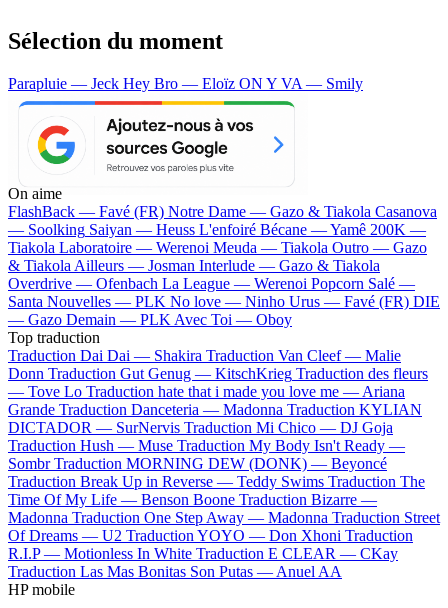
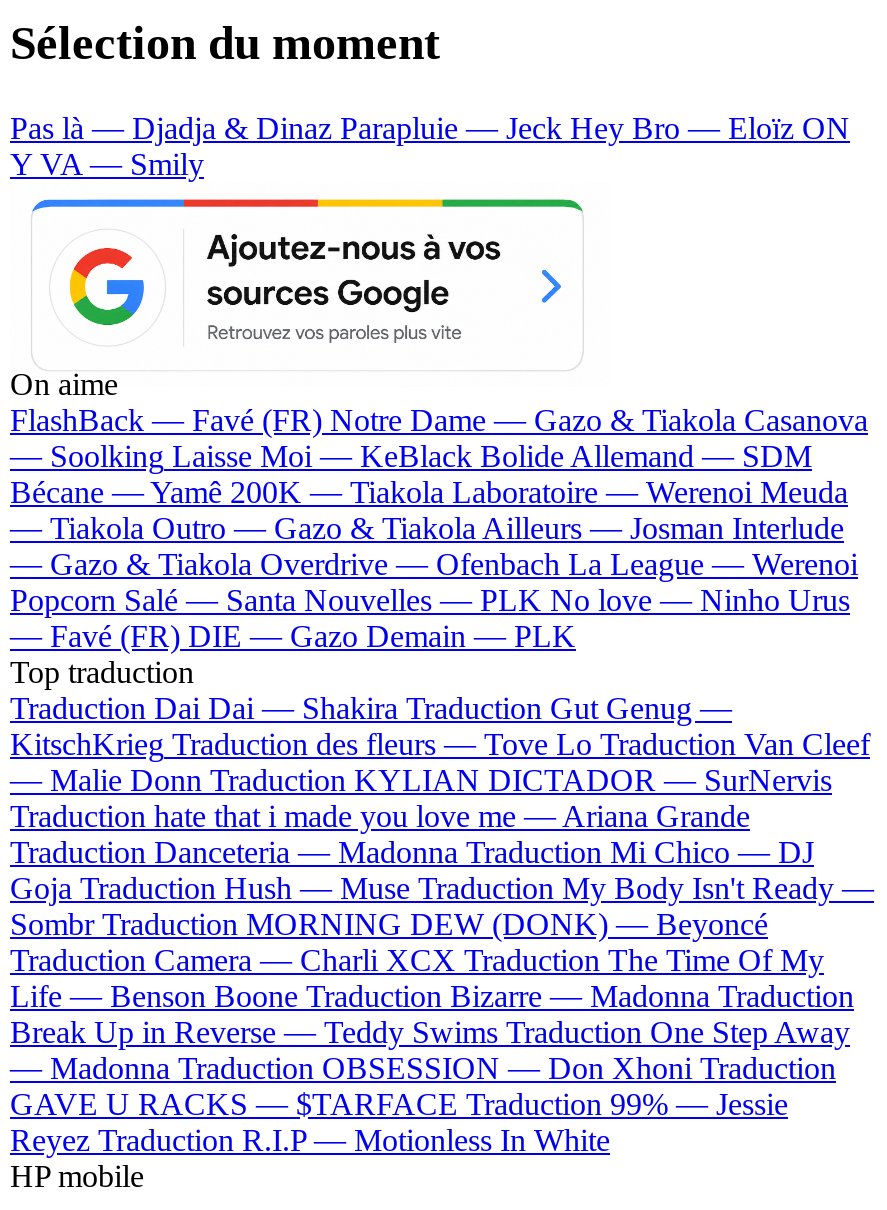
[8,74,363,91] Parapluie — Jeck Hey Bro — Eloïz ON Y VA — Smily -> [10,110,850,180] Pas là — Djadja & Dinaz Parapluie — Jeck Hey Bro — Eloïz ON | Y VA — Smily
[8,220,440,327] — Soolking Saiyan — Heuss L'enfoiré Bécane — Yamê 200K — | Tiakola Laboratoire — Werenoi Meuda — Tiakola Outro — Gazo | & Tiakola Ailleurs — Josman Interlude — Gazo & Tiakola | Overdrive — Ofenbach La League — Werenoi Popcorn Salé — | Santa Nouvelles — PLK No love — Ninho Urus — Favé (FR) DIE | — Gazo Demain — PLK Avec Toi — Oboy -> [10,438,858,652] — Soolking Laisse Moi — KeBlack Bolide Allemand — SDM | Bécane — Yamê 200K — Tiakola Laboratoire — Werenoi Meuda | — Tiakola Outro — Gazo & Tiakola Ailleurs — Josman Interlude | — Gazo & Tiakola Overdrive — Ofenbach La League — Werenoi | Popcorn Salé — Santa Nouvelles — PLK No love — Ninho Urus | —Favé (FR) DIE — Gazo Demain — PLK
[8,346,428,453] Traduction Dai Dai — Shakira Traduction Van Cleef — Malie | Donn Traduction Gut Genug — KitschKrieg Traduction des fleurs | — Tove Lo Traduction hate that i made you love me — Ariana | Grande Traduction Danceteria — Madonna Traduction KYLIAN | DICTADOR — SurNervis Traduction Mi Chico — DJ Goja | Traduction Hush — Muse Traduction My Body Isn't Ready — -> [10,690,874,904] Traduction Dai Dai — Shakira Traduction Gut Genug — | KitschKrieg Traduction des fleurs — Tove Lo Traduction Van Cleef | — Malie Donn Traduction KYLIAN DICTADOR — SurNervis | Traduction hate that i made you love me — Ariana Grande | Traduction Danceteria — Madonna Traduction Mi Chico — DJ | Goja Traduction Hush — Muse Traduction My Body Isn't Ready —
[8,472,440,579] Traduction Break Up in Reverse — Teddy Swims Traduction The | Time Of My Life — Benson Boone Traduction Bizarre — | Madonna Traduction One Step Away — Madonna Traduction Street | Of Dreams — U2 Traduction YOYO — Don Xhoni Traduction | R.I.P — Motionless In White Traduction E CLEAR — CKay | Traduction Las Mas Bonitas Son Putas — Anuel AA -> [10,942,854,1156] Traduction Camera — Charli XCX Traduction The Time Of My | Life — Benson Boone Traduction Bizarre — Madonna Traduction | Break Up in Reverse — Teddy Swims Traduction One Step Away | — Madonna Traduction OBSESSION — Don Xhoni Traduction | GAVE U RACKS — $TARFACE Traduction 99% — Jessie | Reyez Traduction R.I.P — Motionless In White

